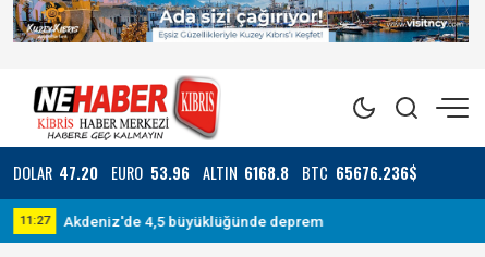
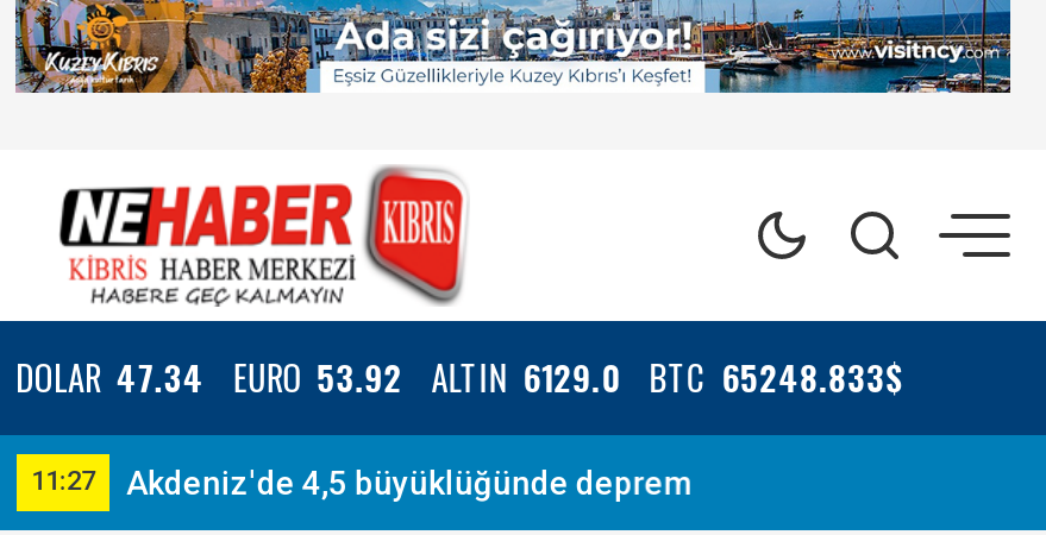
[13,161,417,184] DOLAR 47.20 EURO 53.96 ALTIN 6168.8 BTC 65676.236$ -> [15,352,905,402] DOLAR 47.34 EURO 53.92 ALTIN 6129.0 BTC 65248.833$

